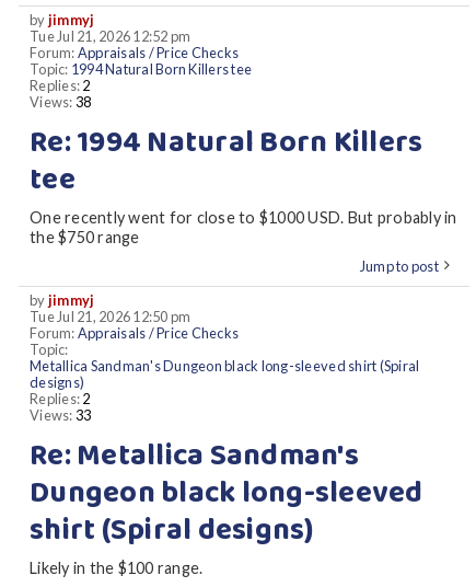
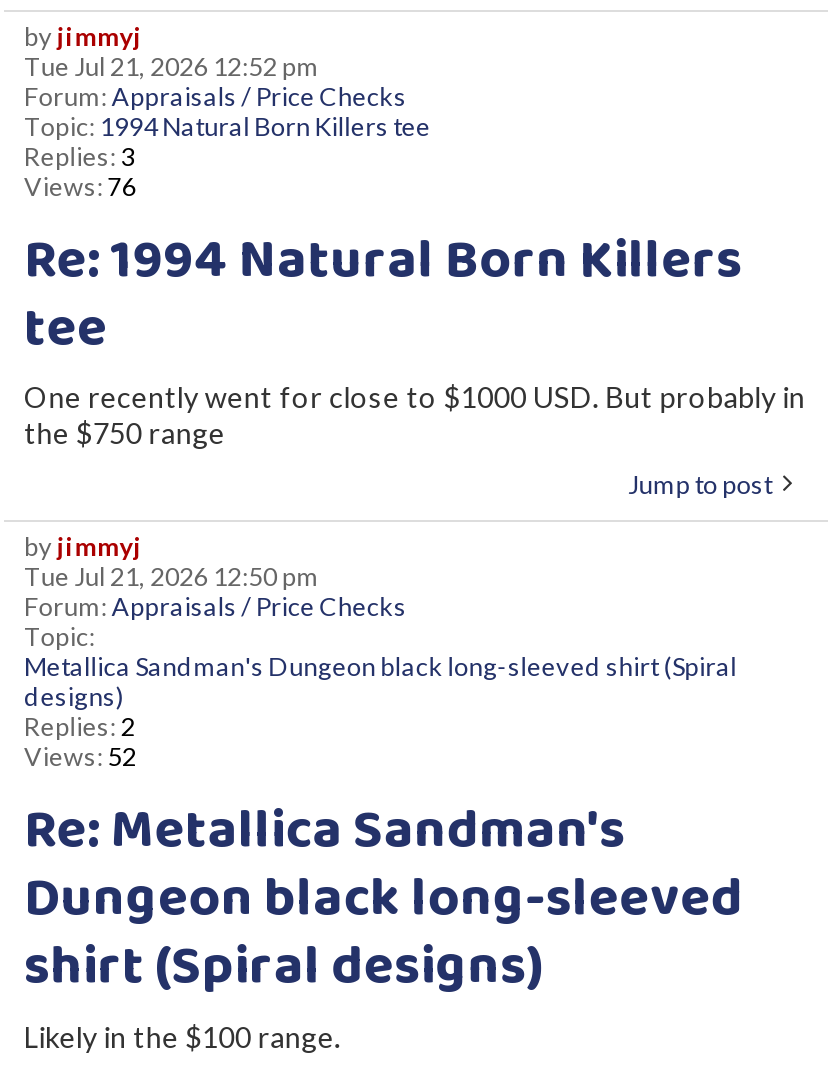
[30,77,90,94] Replies: 2 -> [24,140,135,172] Replies: 3
[30,93,91,111] Views: 38 -> [24,170,137,202] Views: 76
[30,406,91,423] Views: 33 -> [24,741,137,773] Views: 52

